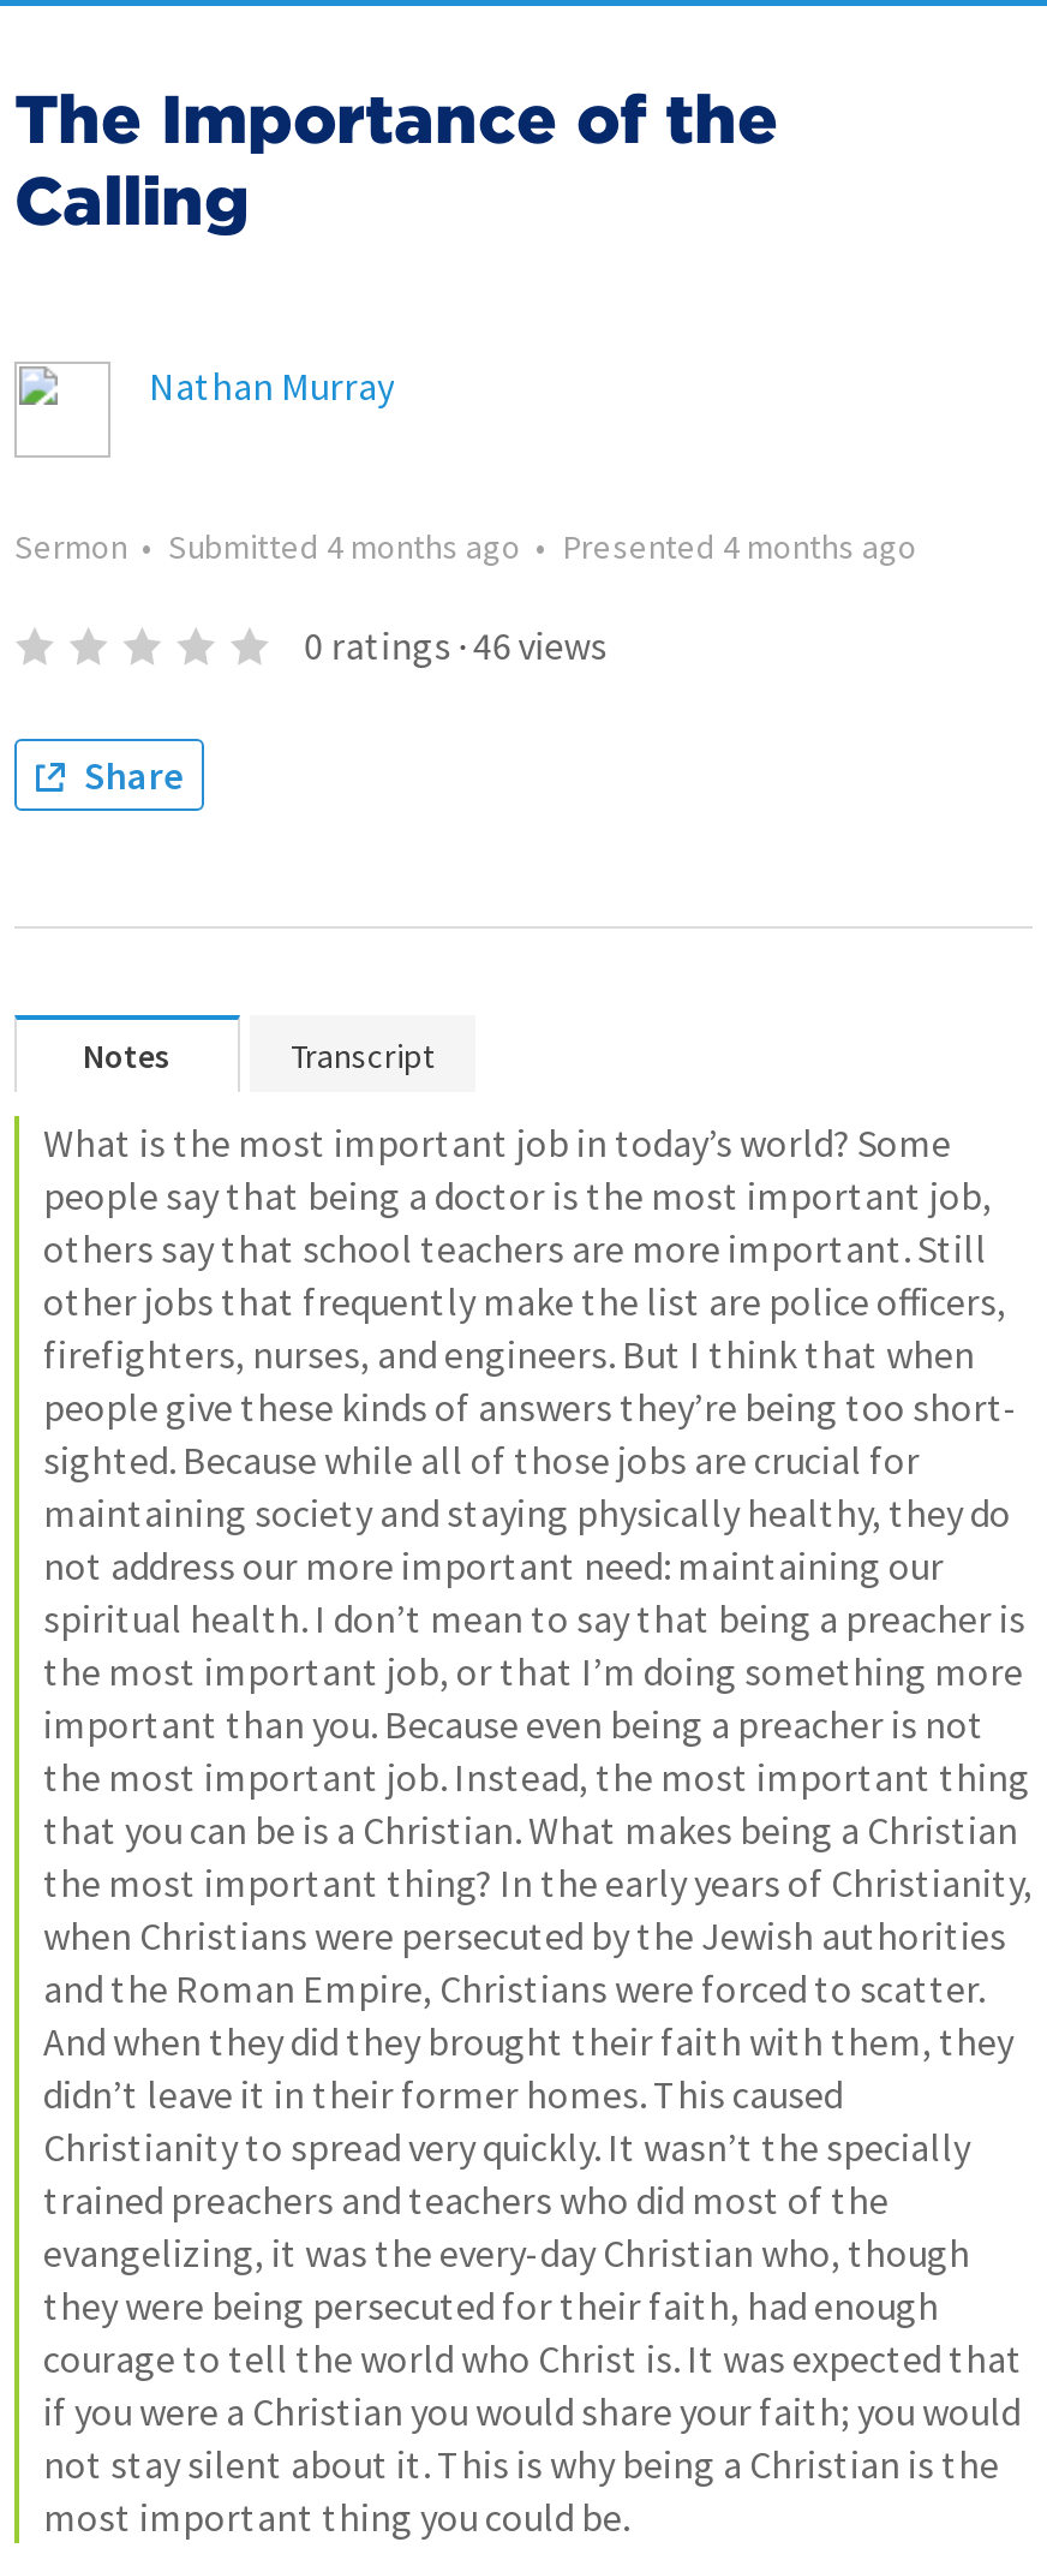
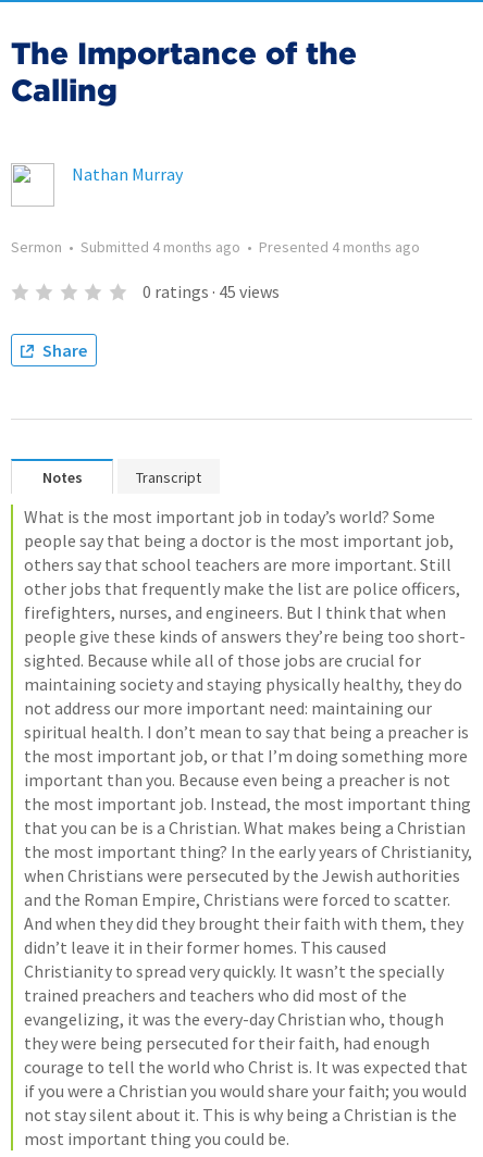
[304,621,607,669] 0 ratings · 46 views -> [142,281,279,302] 0 ratings · 45 views

